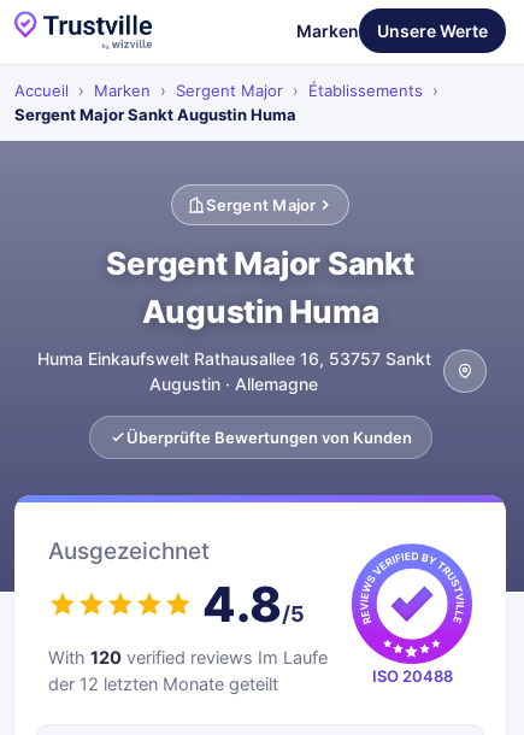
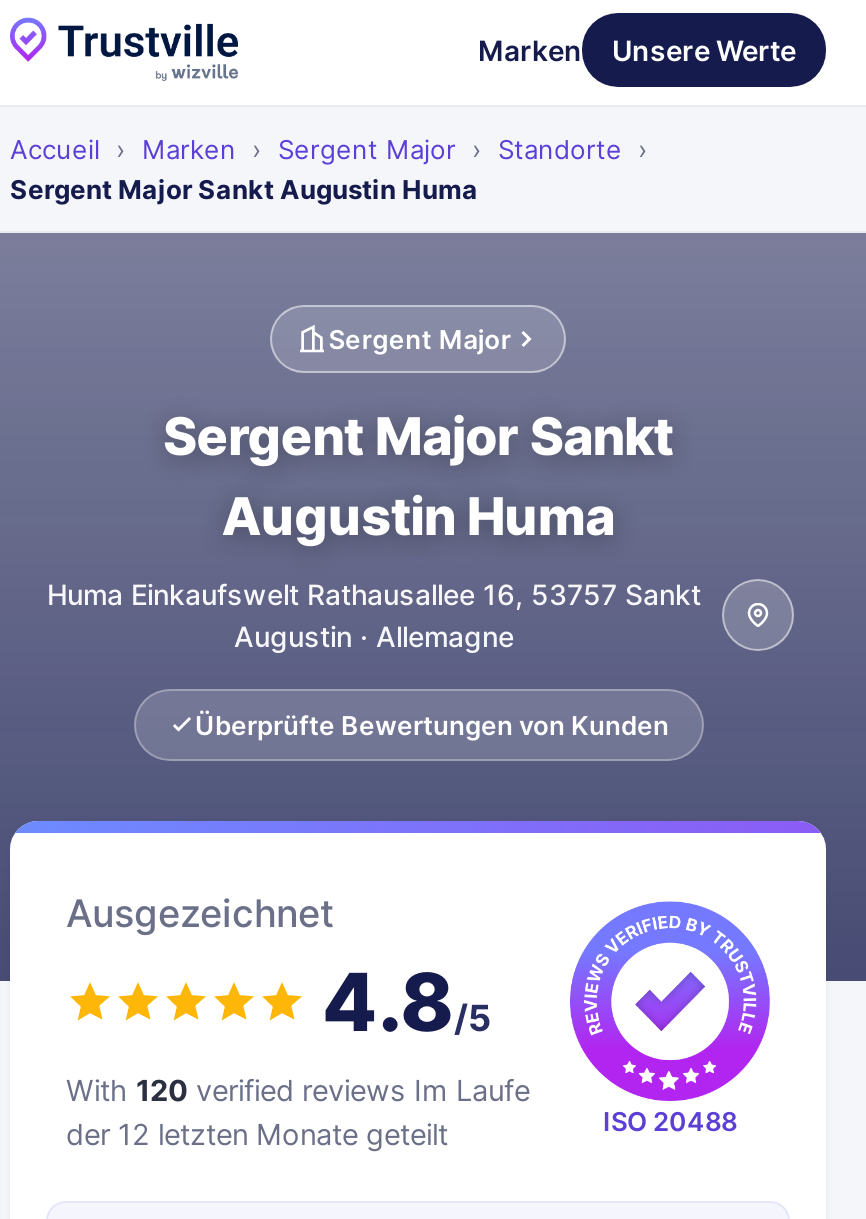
[14,81,438,100] Accueil › Marken › Sergent Major › Établissements › -> [10,133,648,165] Accueil › Marken › Sergent Major › Standorte ›

